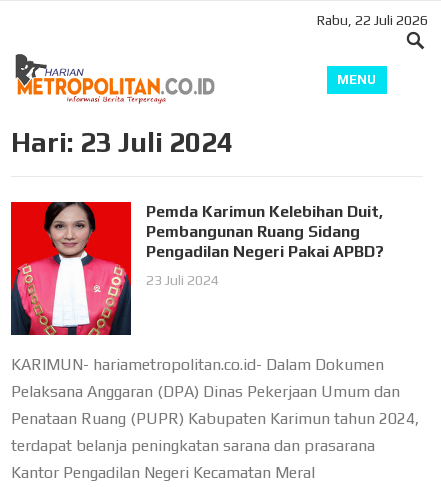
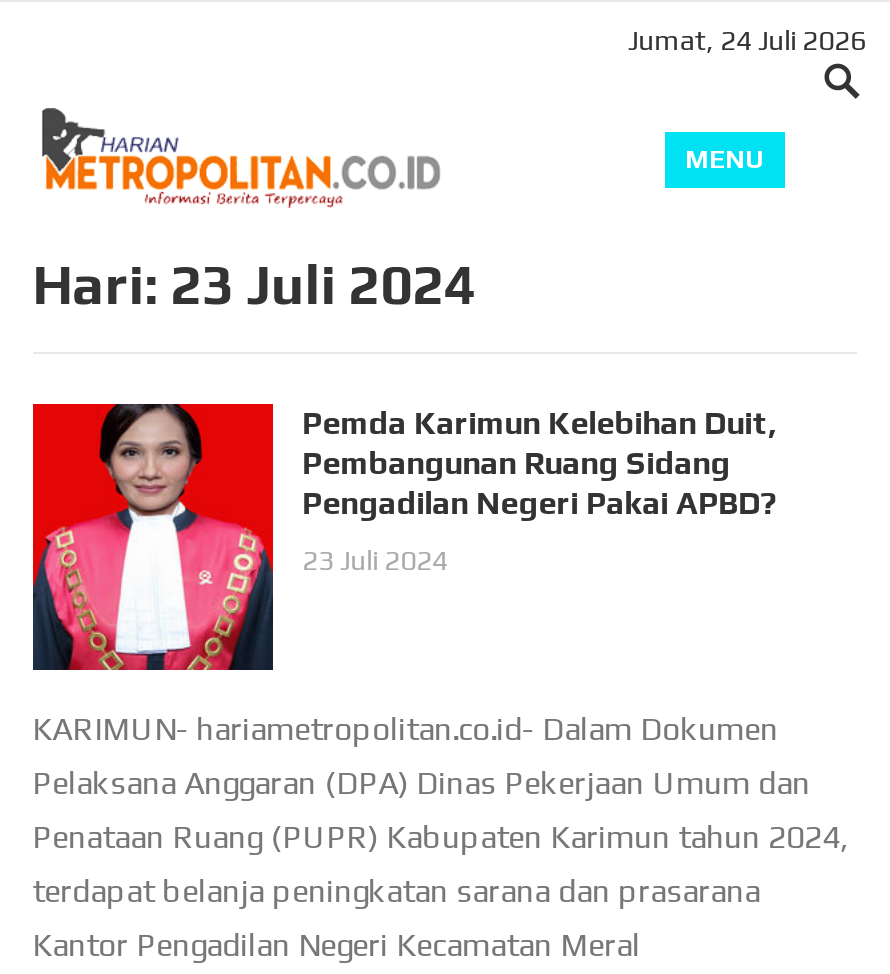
[317,12,428,28] Rabu, 22 Juli 2026 -> [628,24,866,56] Jumat, 24 Juli 2026

